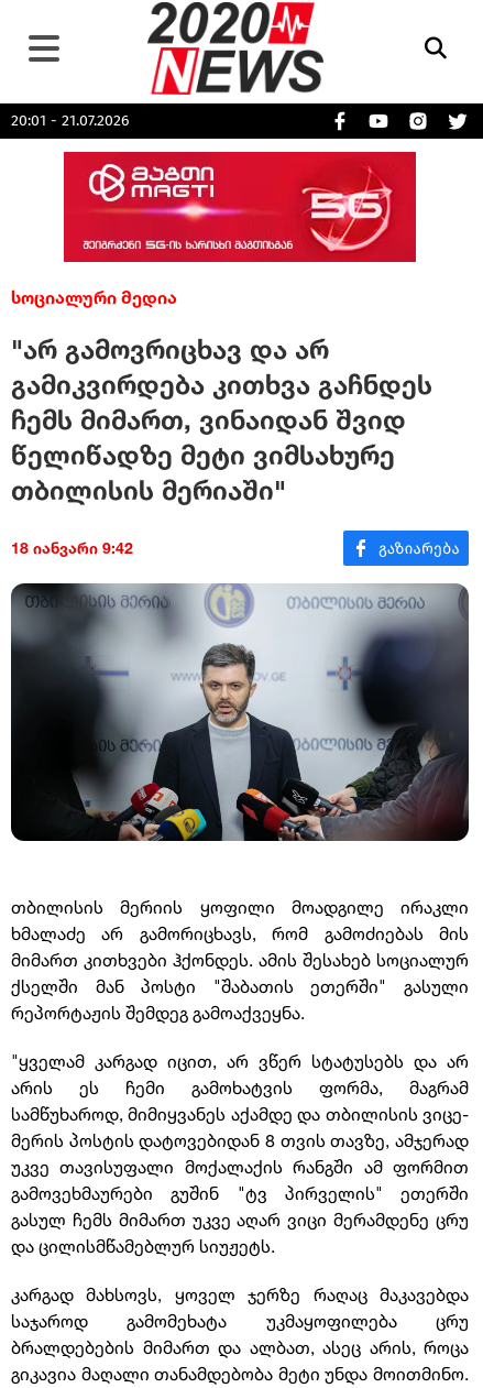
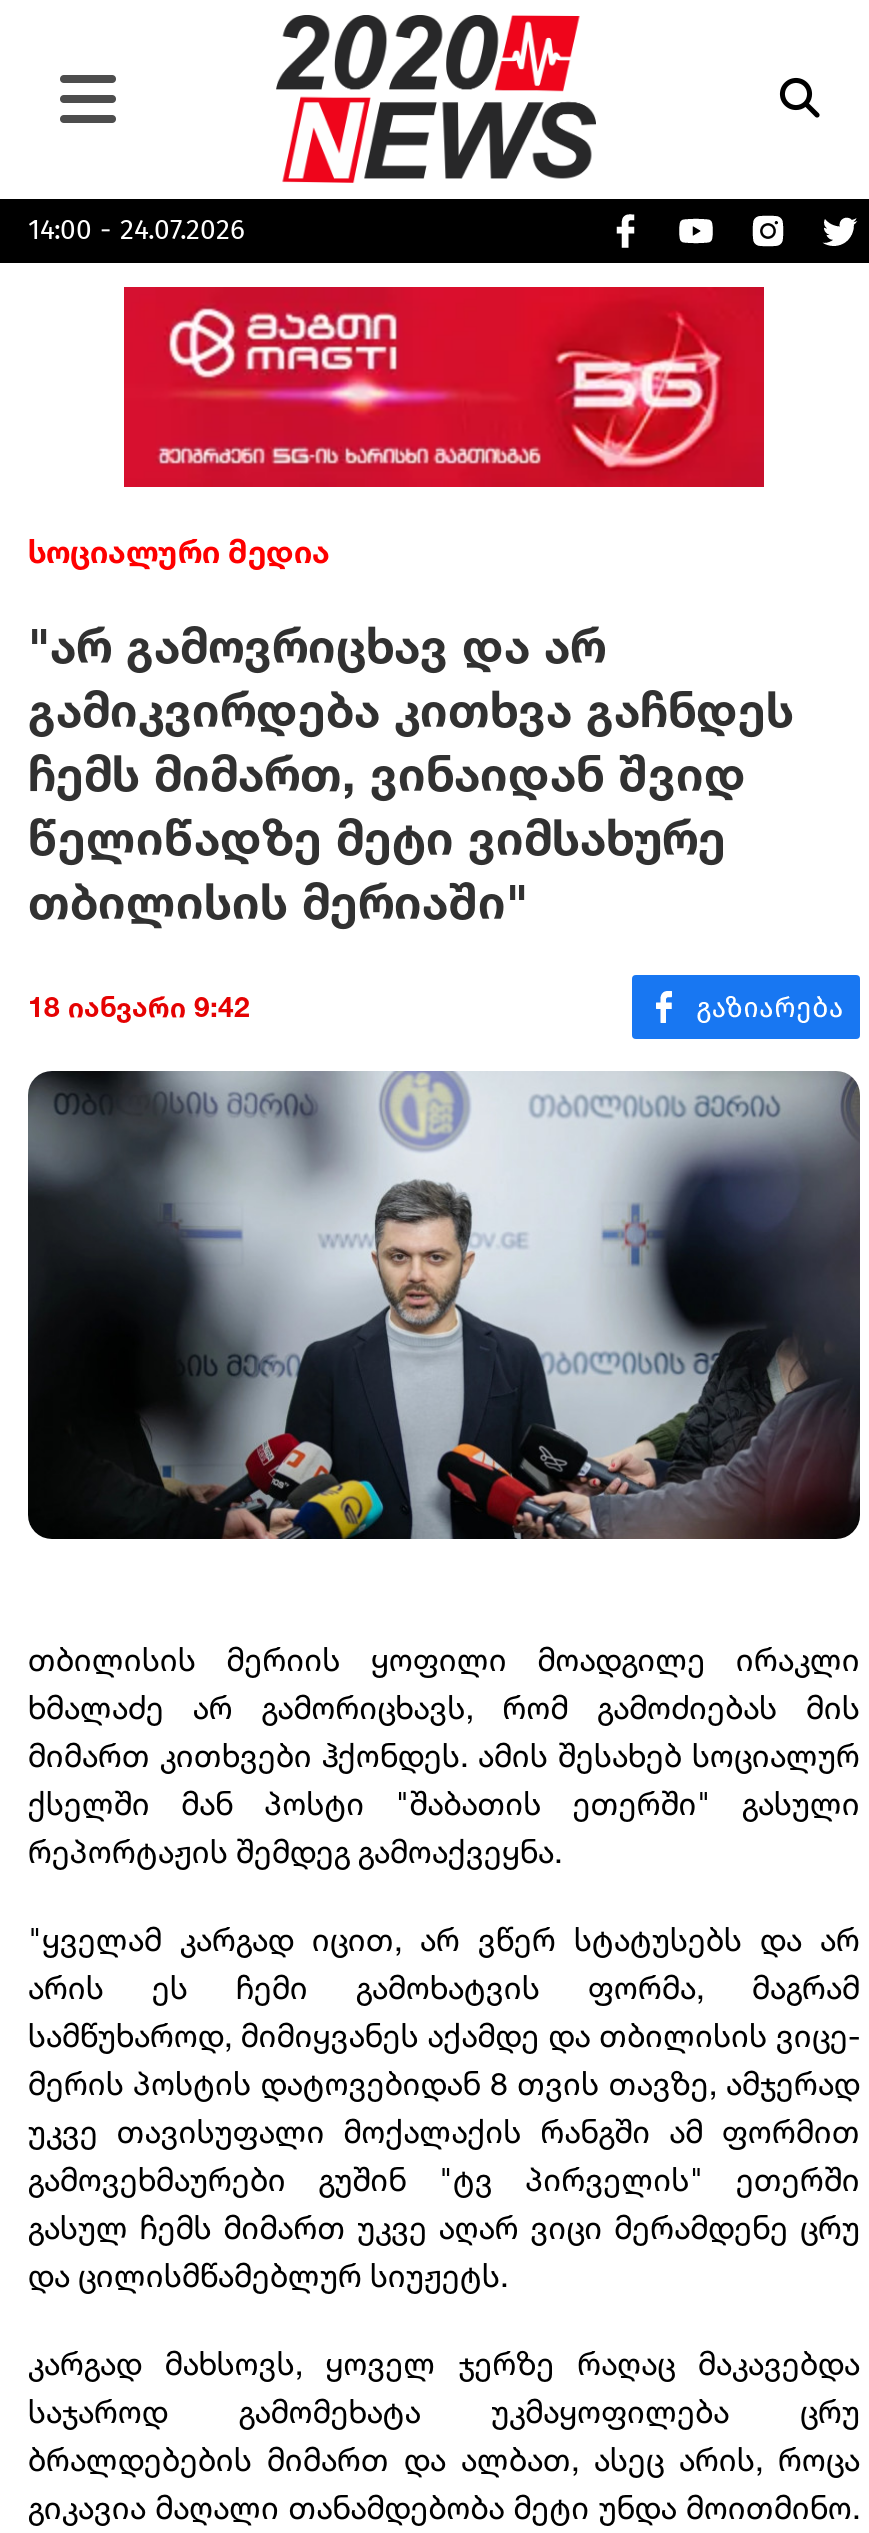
[11,111,129,130] 20:01 - 21.07.2026 -> [28,213,244,247] 14:00 - 24.07.2026

